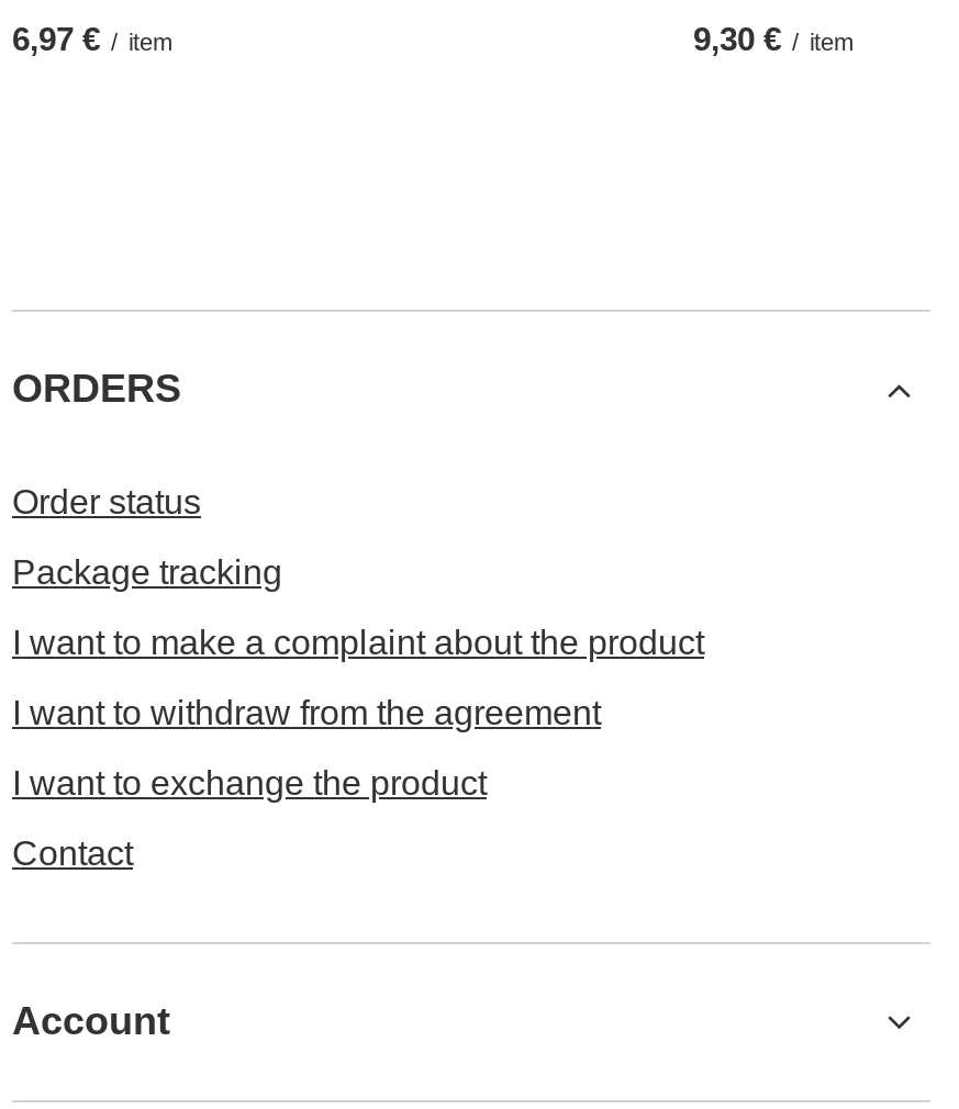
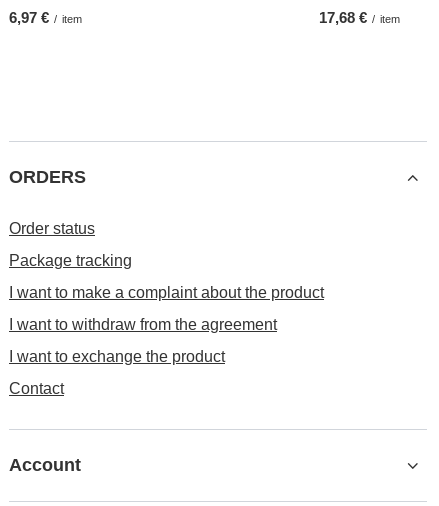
[693,20,854,57] 9,30 € / item -> [319,9,400,26] 17,68 € / item

